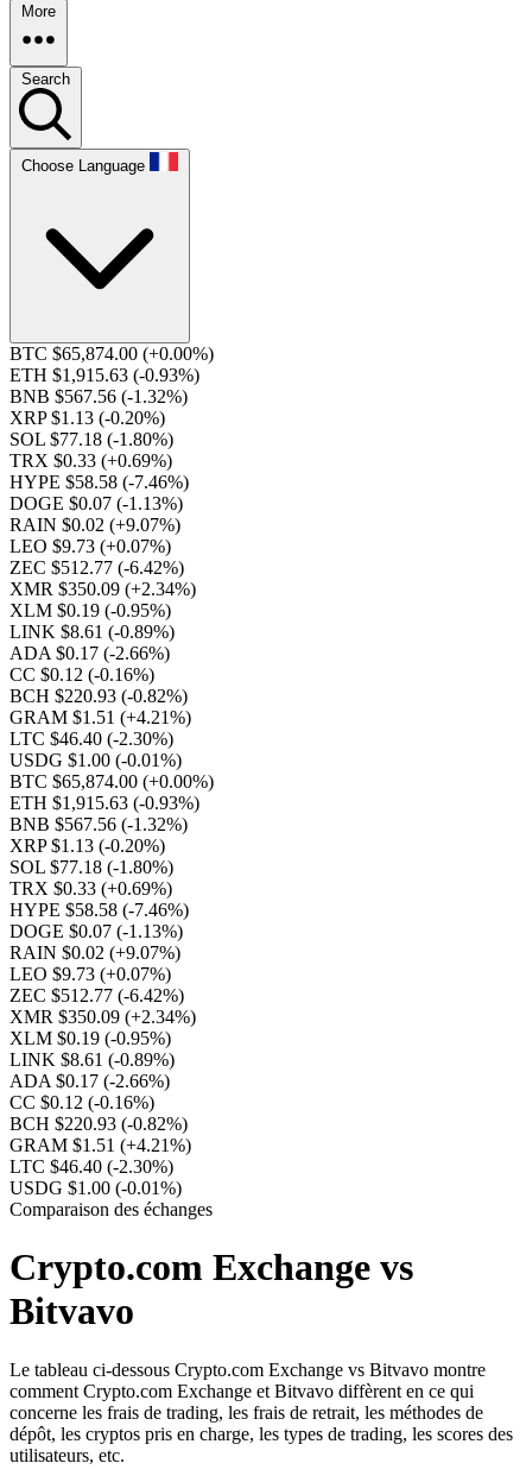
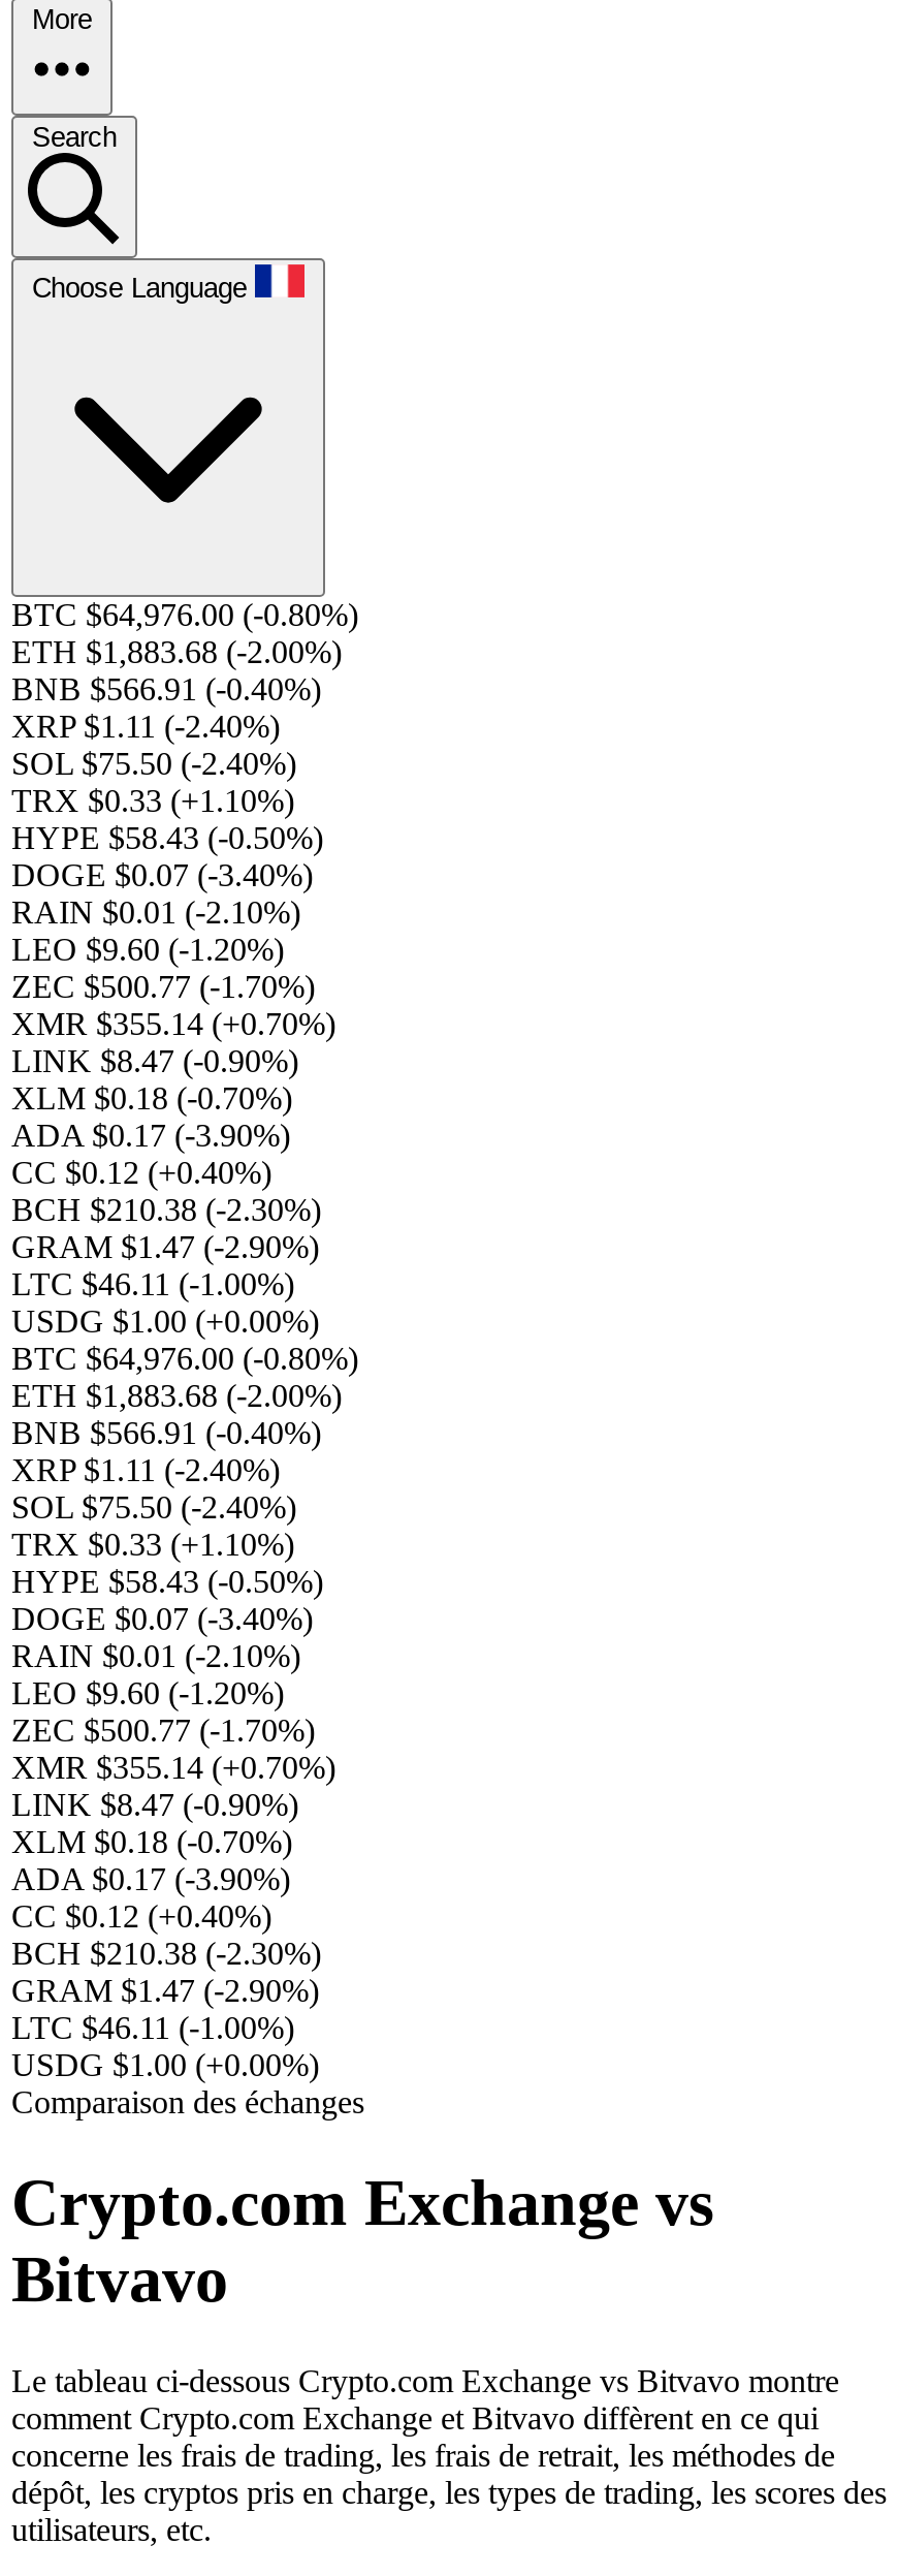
[9,343,214,1198] BTC $65,874.00(+0.00%) | ETH $1,915.63 (-0.93%) | BNB $567.56 (-1.32%) | XRP $1.13 (-0.20%) | SOL $77.18 (-1.80%) | TRX $0.33 (+0.69%) | HYPE $58.58 (-7.46%) | DOGE $0.07 (-1.13%) | RAIN $0.02 (+9.07%) | LEO $9.73 (+0.07%) | ZEC $512.77 (-6.42%) | XMR $350.09(+2.34%) | XLM $0.19 (-0.95%) | LINK $8.61 (-0.89%) | ADA $0.17 (-2.66%) | CC $0.12 (-0.16%) | BCH $220.93 (-0.82%) | GRAM $1.51 (+4.21%) | LTC $46.40 (-2.30%) | USDG $1.00 (-0.01%) | BTC $65,874.00 (+0.00%) | ETH $1,915.63 (-0.93%) | BNB $567.56 (-1.32%) | XRP $1.13 (-0.20%) | SOL $77.18 (-1.80%) | TRX $0.33 (+0.69%) | HYPE $58.58 (-7.46%) | DOGE $0.07 (-1.13%) | RAIN $0.02 (+9.07%) | LEO $9.73 (+0.07%) | ZEC $512.77 (-6.42%) | XMR $350.09(+2.34%) | XLM $0.19 (-0.95%) | LINK $8.61 (-0.89%) | ADA $0.17 (-2.66%) | CC $0.12 (-0.16%) | BCH $220.93 (-0.82%) | GRAM $1.51 (+4.21%) | LTC $46.40 (-2.30%) | USDG $1.00 (-0.01%) -> [11,597,358,2082] BTC $64,976.00(-0.80%) | ETH $1,883.68 (-2.00%) | BNB $566.91 (-0.40%) | XRP $1.11 (-2.40%) | SOL $75.50 (-2.40%) | TRX $0.33 (+1.10%) | HYPE $58.43 (-0.50%) | DOGE $0.07 (-3.40%) | RAIN $0.01 (-2.10%) | LEO $9.60 (-1.20%) | ZEC $500.77 (-1.70%) | XMR $355.14(+0.70%) | LINK $8.47 (-0.90%) | XLM $0.18 (-0.70%) | ADA $0.17 (-3.90%) | CC $0.12 (+0.40%) | BCH $210.38 (-2.30%) | GRAM $1.47 (-2.90%) | LTC $46.11 (-1.00%) | USDG $1.00 (+0.00%) | BTC $64,976.00 (-0.80%) | ETH $1,883.68 (-2.00%) | BNB $566.91 (-0.40%) | XRP $1.11 (-2.40%) | SOL $75.50 (-2.40%) | TRX $0.33 (+1.10%) | HYPE $58.43 (-0.50%) | DOGE $0.07 (-3.40%) | RAIN $0.01 (-2.10%) | LEO $9.60 (-1.20%) | ZEC $500.77 (-1.70%) | XMR $355.14(+0.70%) | LINK $8.47 (-0.90%) | XLM $0.18 (-0.70%) | ADA $0.17 (-3.90%) | CC $0.12 (+0.40%) | BCH $210.38 (-2.30%) | GRAM $1.47 (-2.90%) | LTC $46.11 (-1.00%) | USDG $1.00 (+0.00%)

